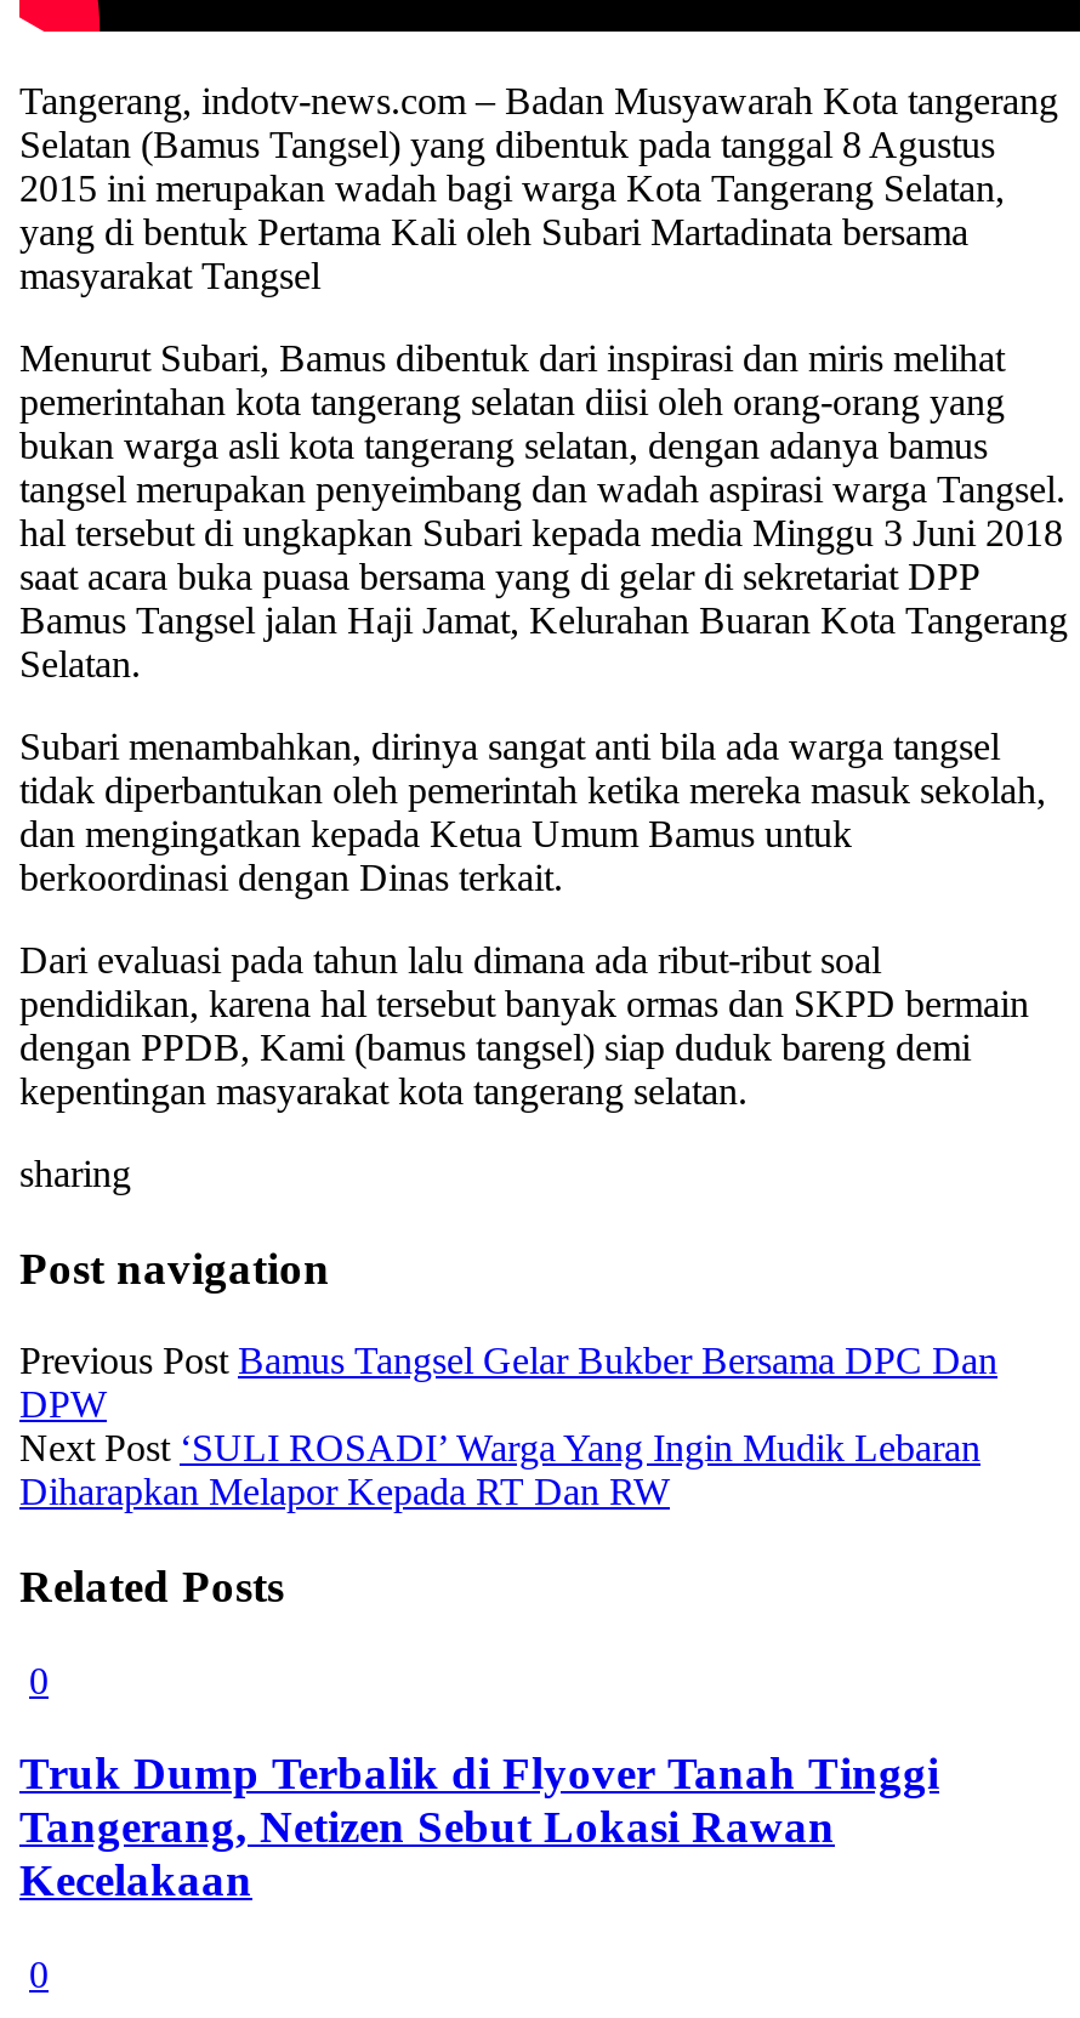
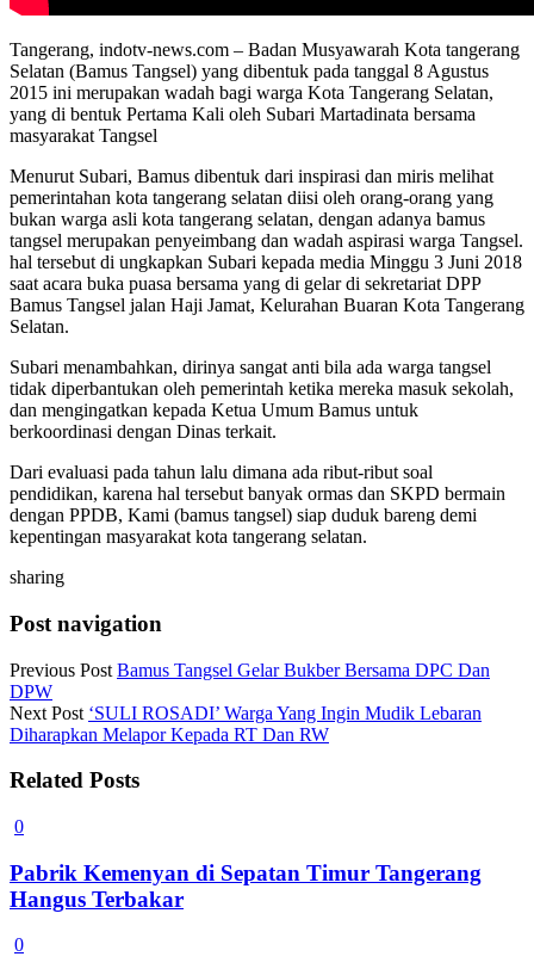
[19,1749,939,1907] Truk Dump Terbalik di Flyover Tanah Tinggi | Tangerang, Netizen Sebut Lokasi Rawan | Kecelakaan -> [10,860,482,911] Pabrik Kemenyan di Sepatan Timur Tangerang | Hangus Terbakar

